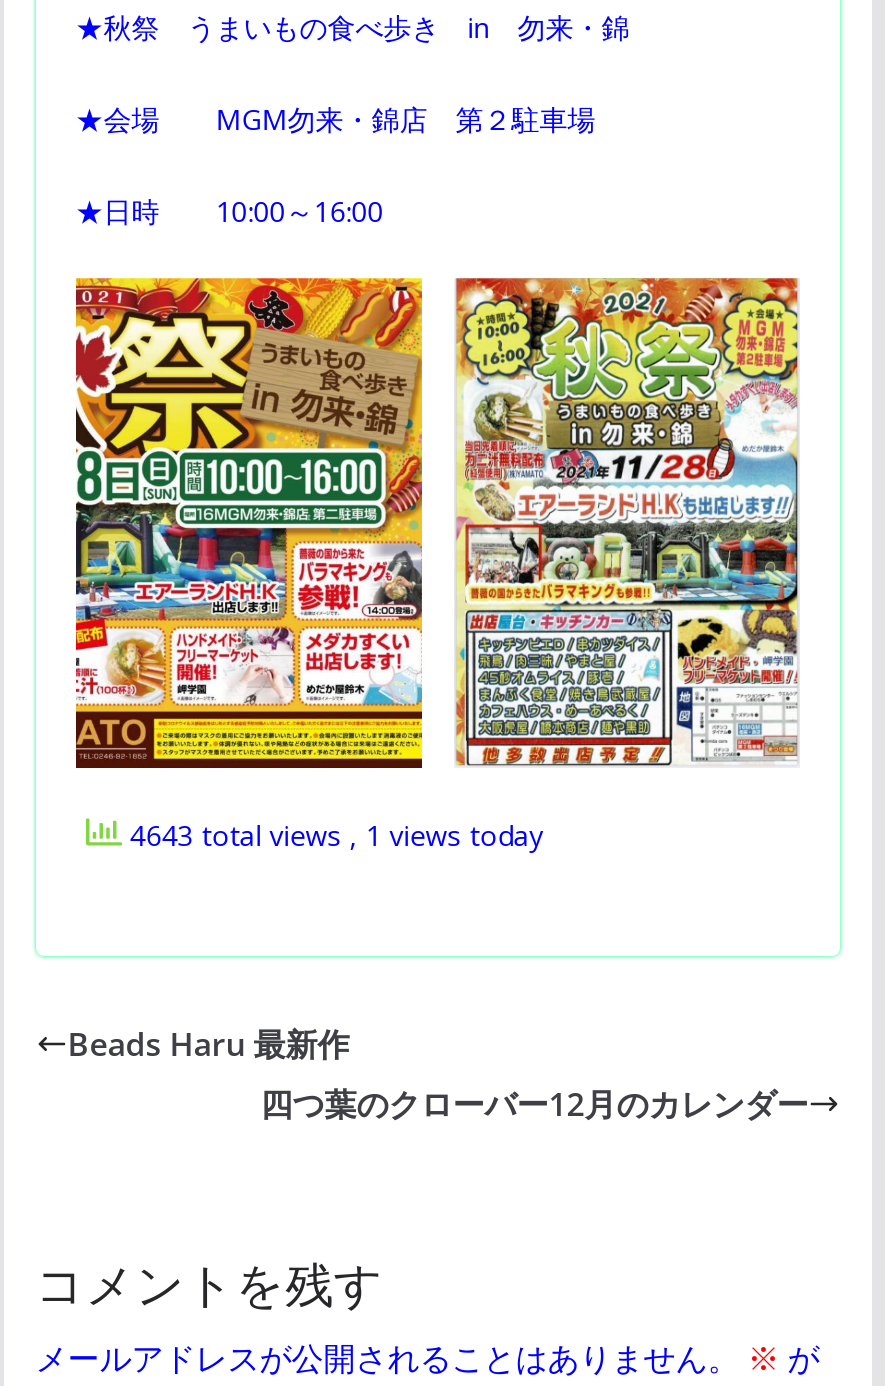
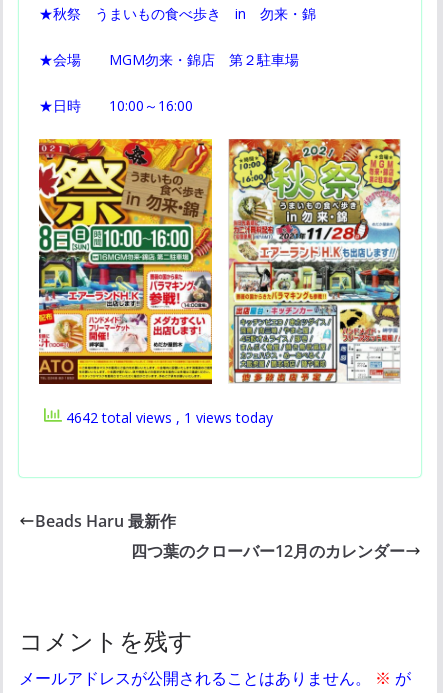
[121,816,543,854] 4643 total views, 1 views today -> [62,408,273,427] 4642 total views, 1 views today

